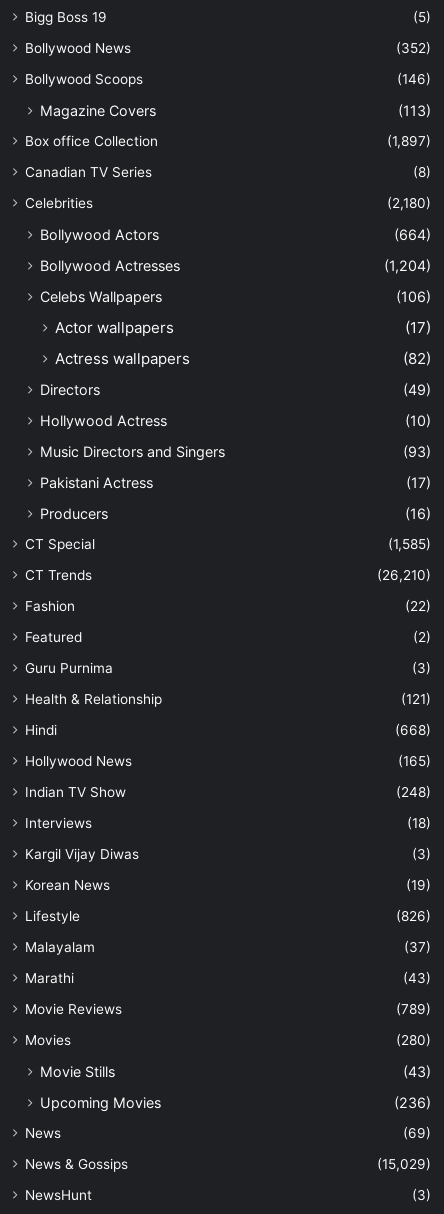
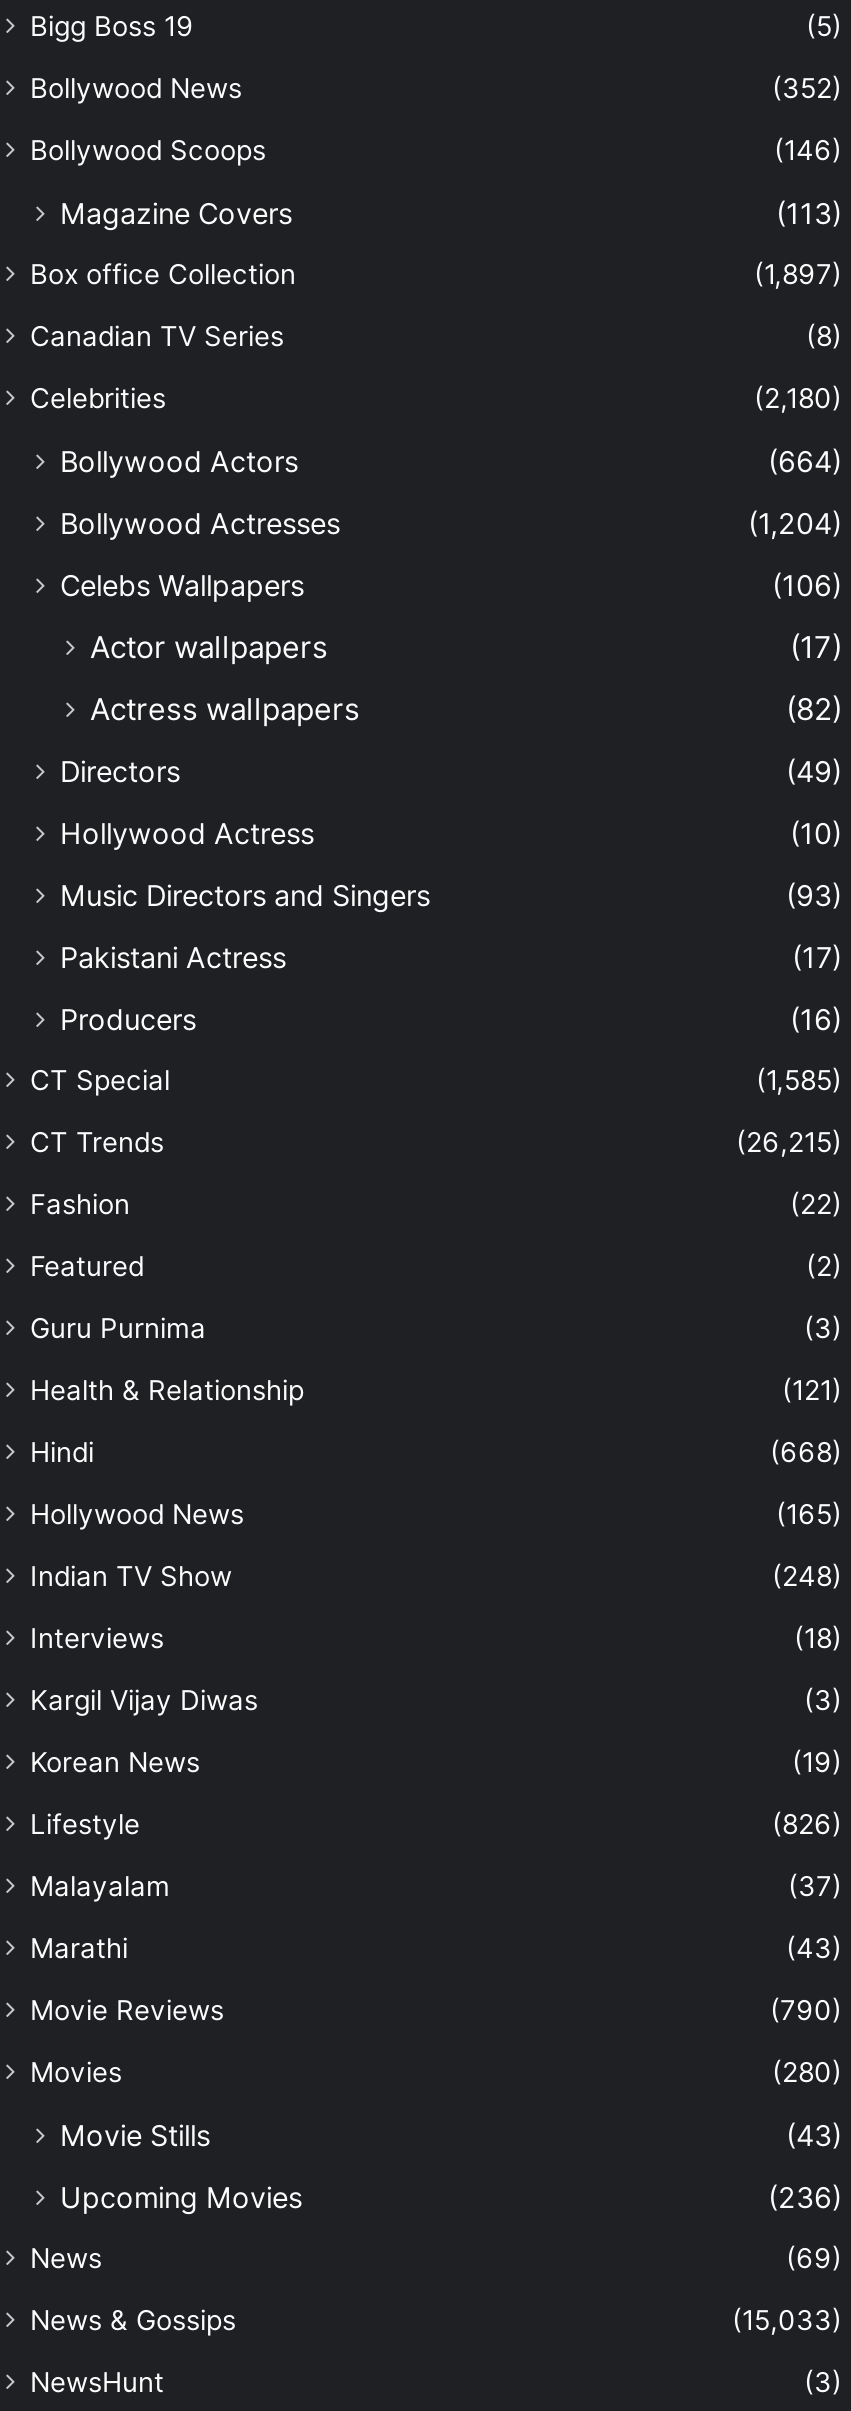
[377,567,431,583] (26,210) -> [736,1126,842,1158] (26,215)
[396,1001,431,1017] (789) -> [770,1994,842,2026] (790)
[377,1156,431,1172] (15,029) -> [732,2304,842,2336] (15,033)

